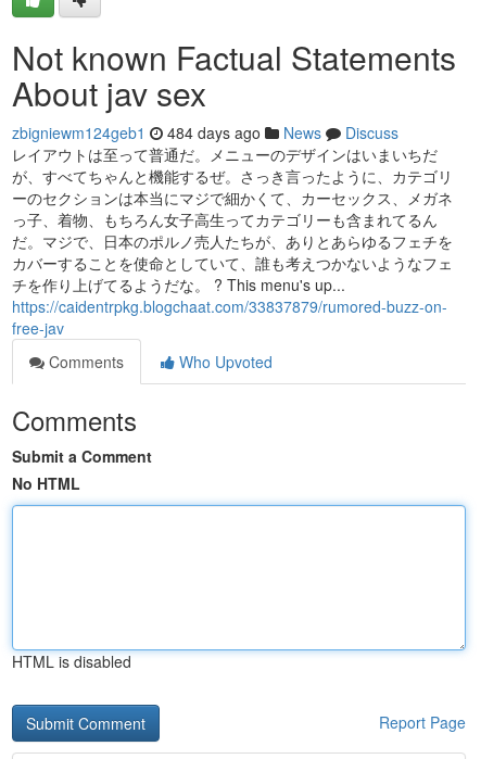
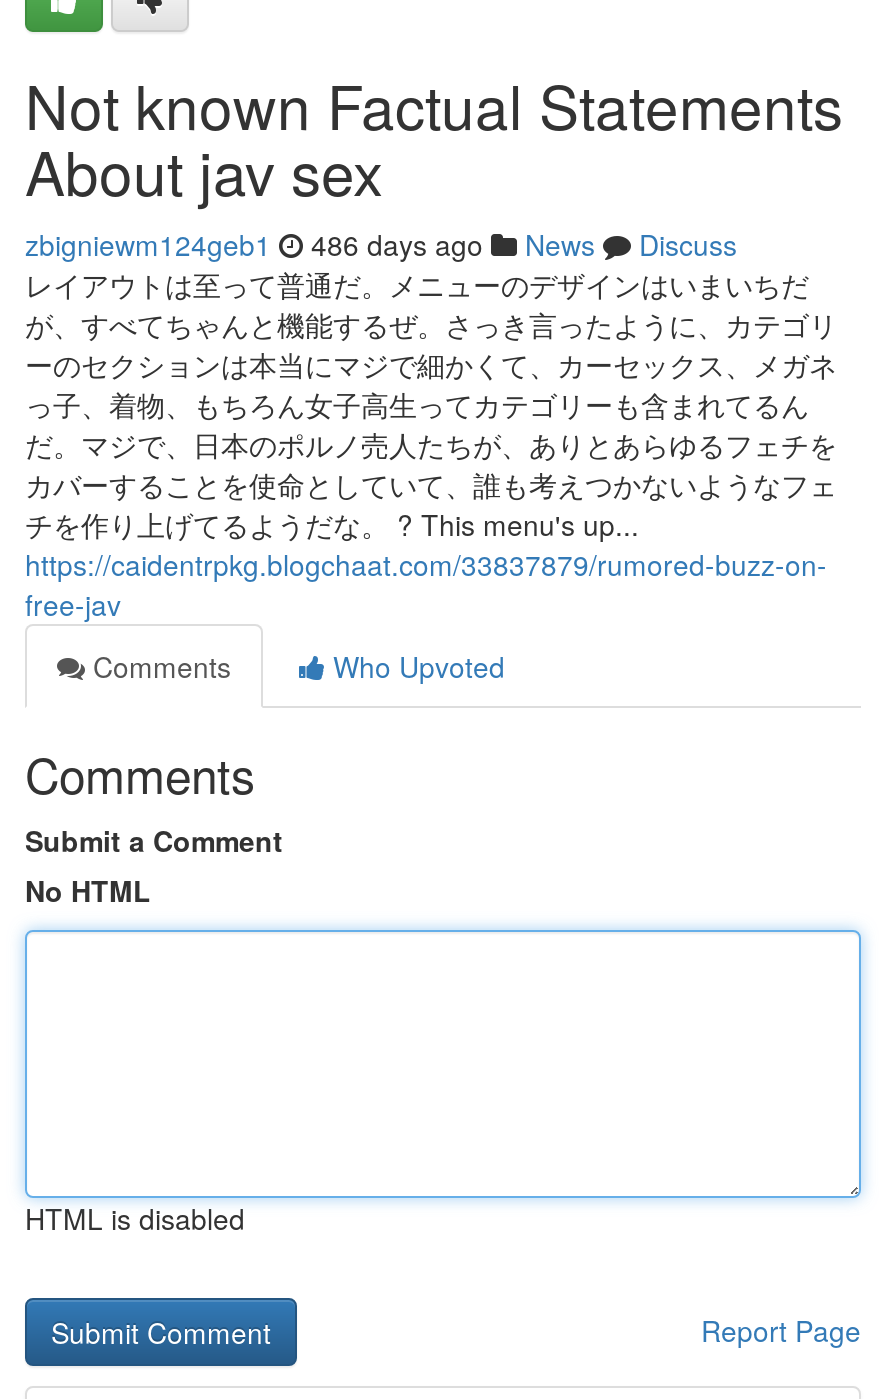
[12,122,398,143] zbigniewm124geb1 484 days ago News Discuss -> [25,224,737,264] zbigniewm124geb1 486 days ago News Discuss

